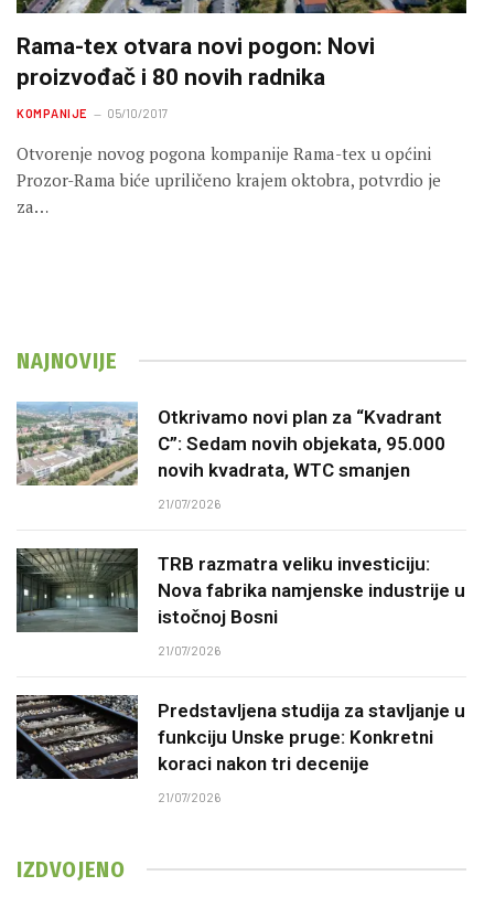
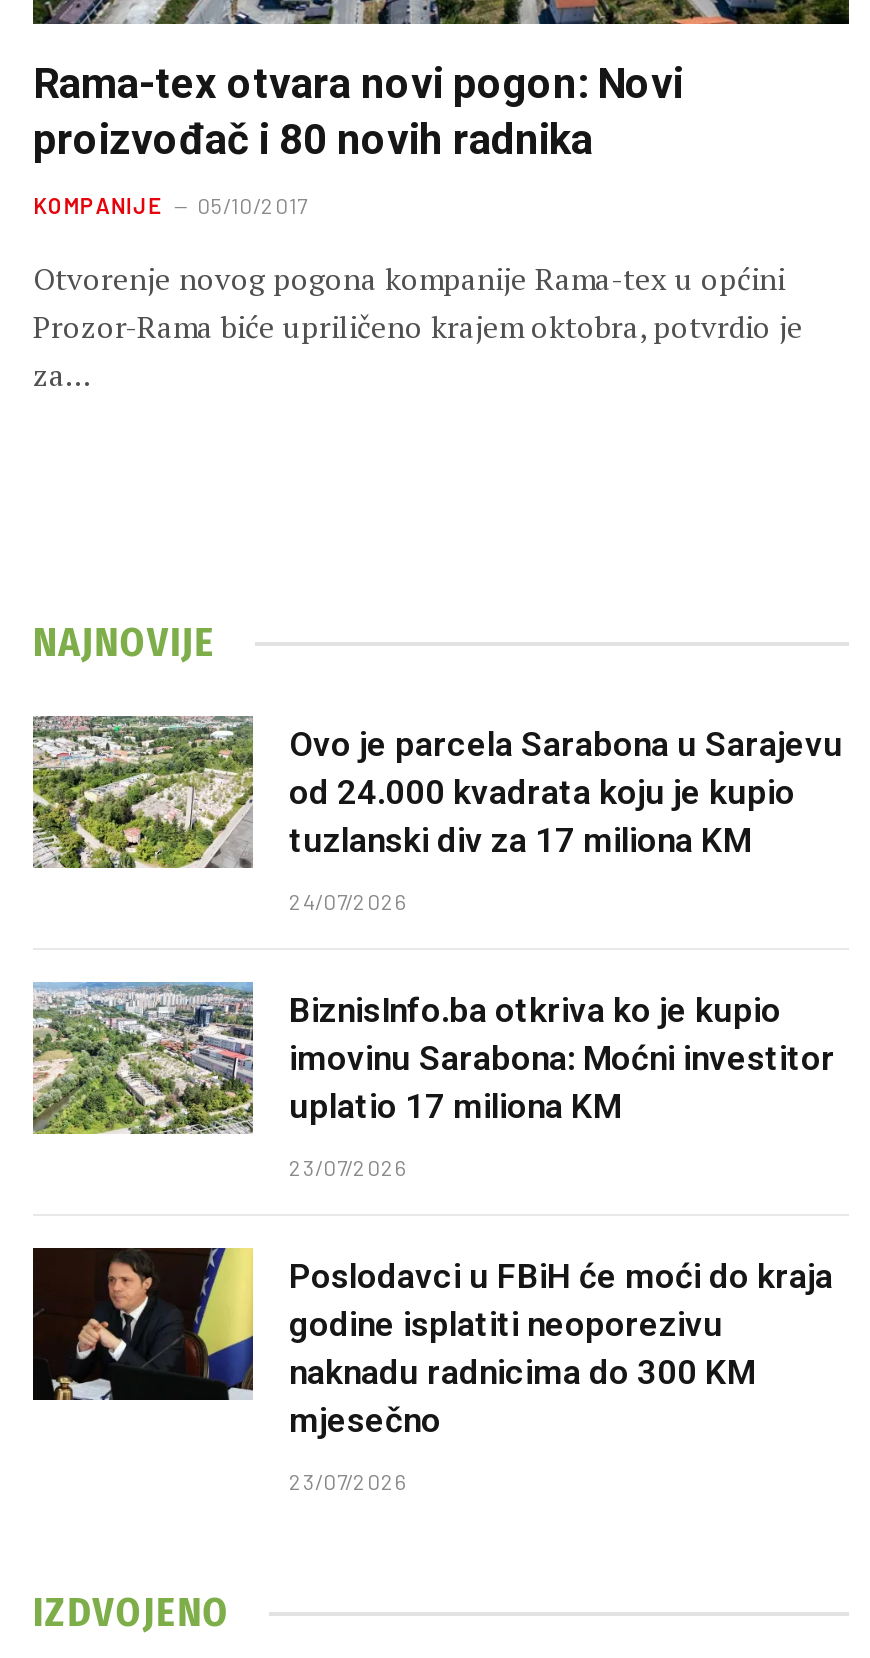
[17,401,445,487] [image] | Otkrivamo novi plan za “Kvadrant | C”: Sedam novih objekata, 95.000 | novih kvadrata, WTC smanjen -> [33,714,843,870] [image] | Ovo je parcela Sarabona u Sarajevu | od 24.000 kvadrata koju je kupio | tuzlanski div za 17 miliona KM
[158,496,221,511] 21/07/2026 -> [289,889,407,915] 24/07/2026
[15,547,465,633] [image] | TRB razmatra veliku investiciju: | Nova fabrika namjenske industrije u | istočnoj Bosni -> [31,980,835,1136] [image] | BiznisInfo.ba otkriva ko je kupio | imovinu Sarabona: Moćni investitor | uplatio 17 miliona KM
[158,643,221,657] 21/07/2026 -> [289,1155,407,1181] 23/07/2026
[15,693,465,780] [image] | Predstavljena studija za stavljanje u | funkciju Unske pruge: Konkretni | koraci nakon tri decenije -> [33,1244,833,1441] [image] | Poslodavci u FBiH će moći do kraja | godine isplatiti neoporezivu | naknadu radnicima do 300 KM | mjesečno
[158,790,221,804] 21/07/2026 -> [289,1469,407,1495] 23/07/2026

